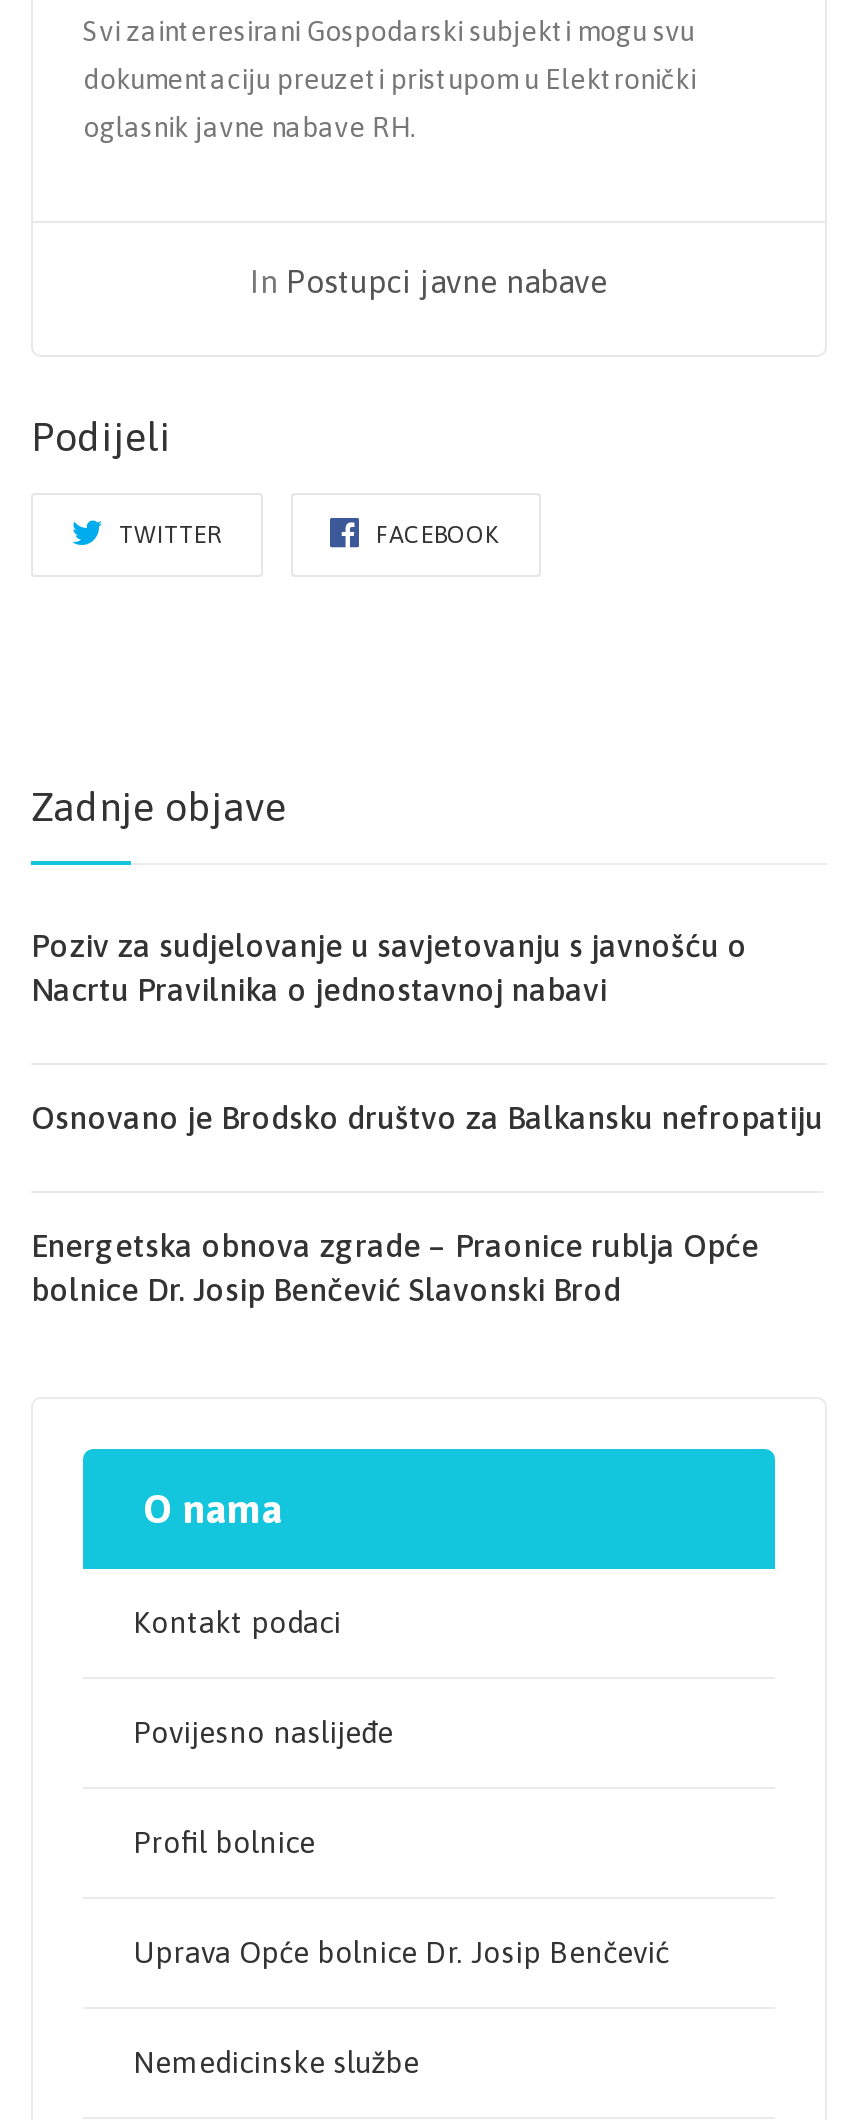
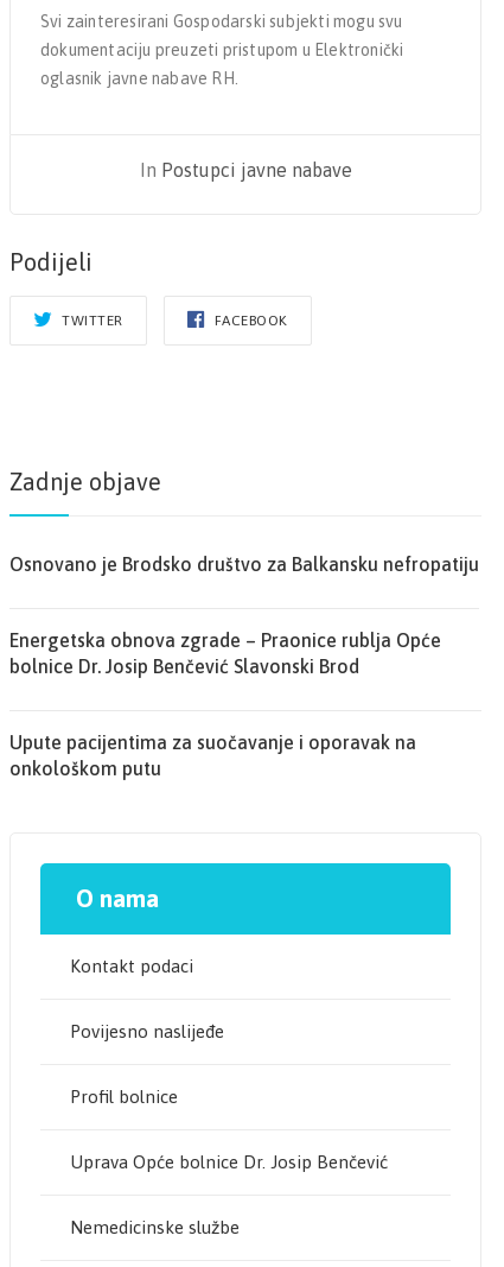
[31,927,747,1007] Poziv za sudjelovanje u savjetovanju s javnošću o | Nacrtu Pravilnika o jednostavnoj nabavi -> none
moved [31,1099,823,1307] -> [9,553,479,677]: Osnovano je Brodsko društvo za Balkansku nefropatiju | Energetska obnova zgrade – Praonice rublja Opće | bolnice Dr. Josip Benčević Slavonski Brod
none -> [9,731,416,779] Upute pacijentima za suočavanje i oporavak na | onkološkom putu

